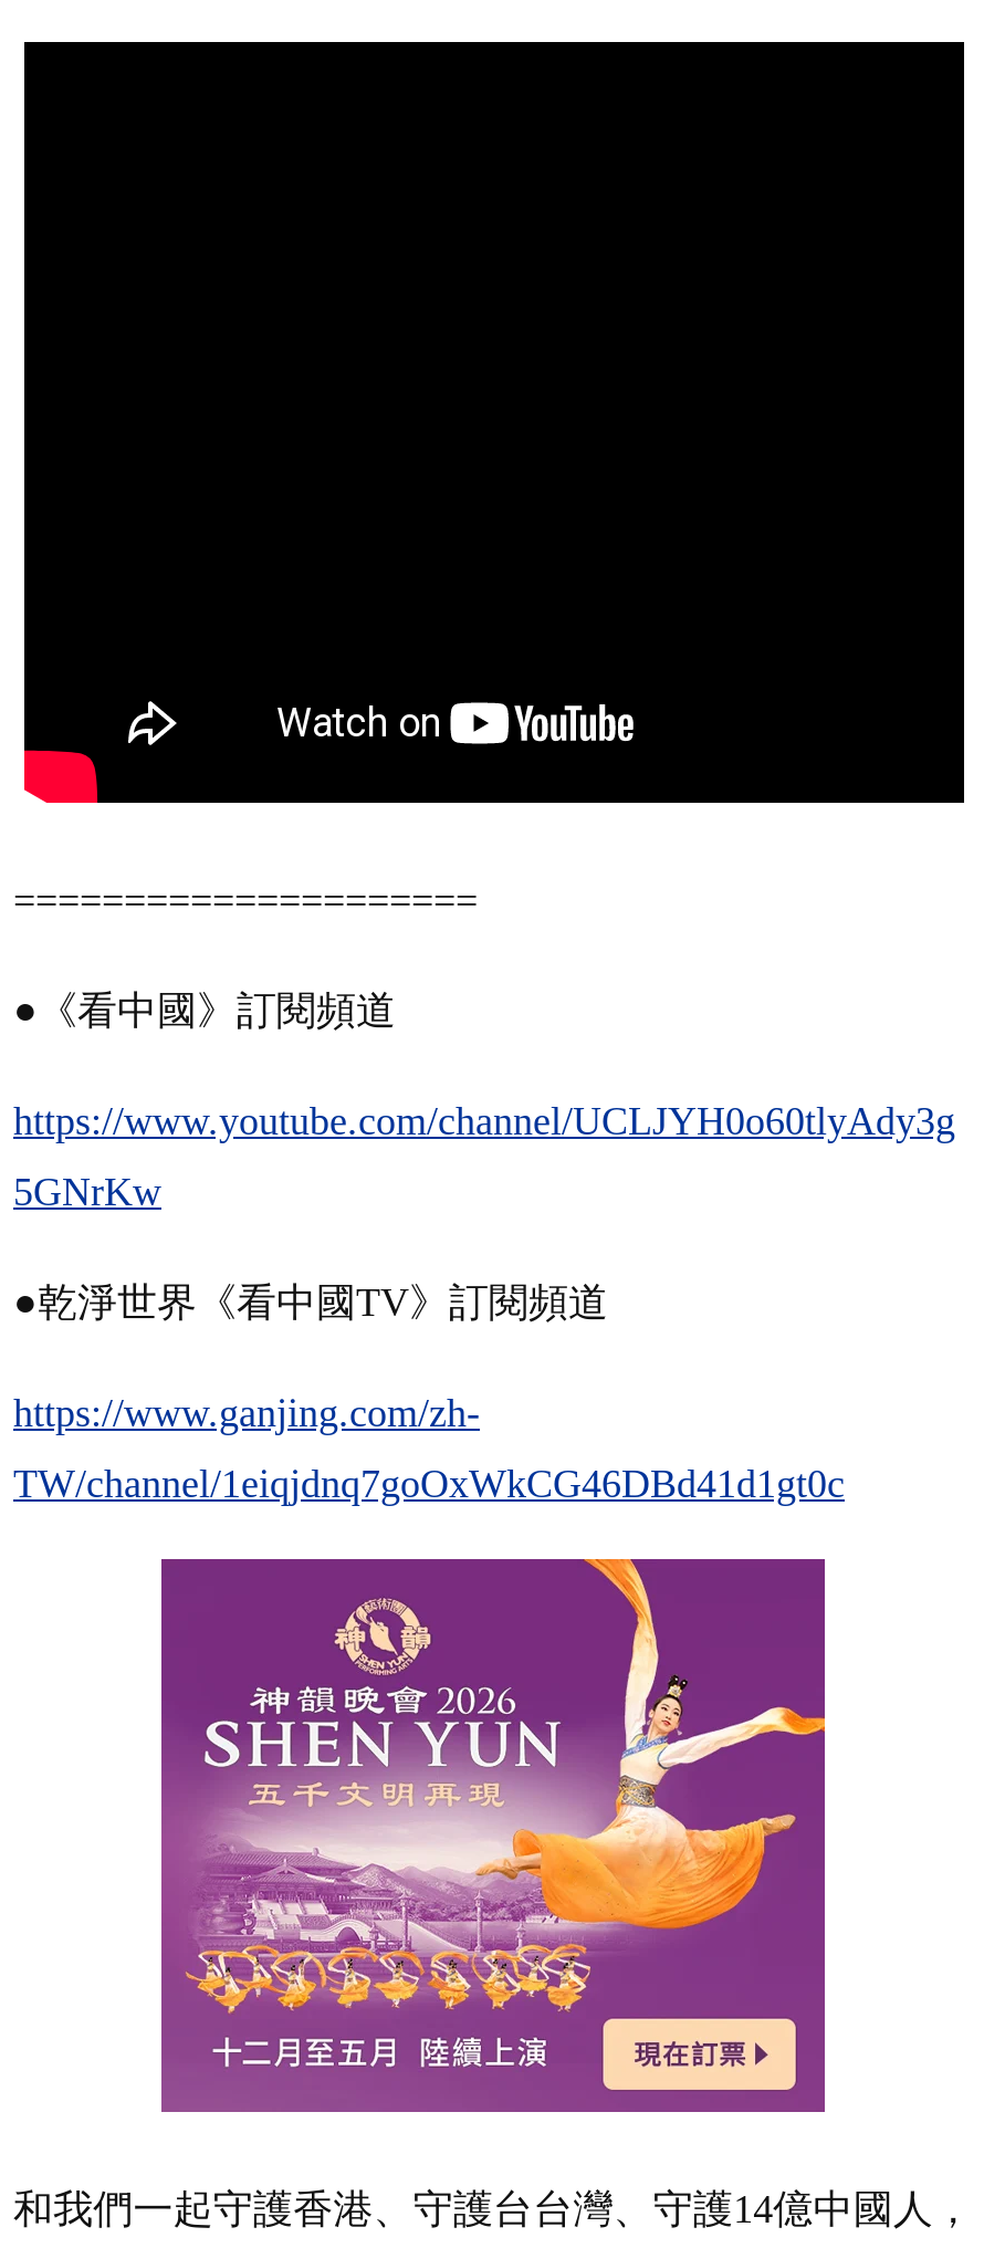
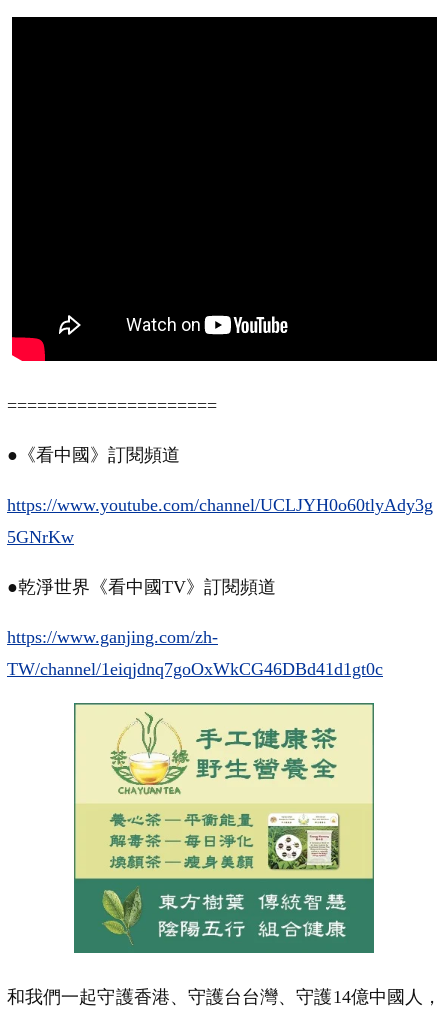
[161,1557,827,2112] [image] -> [74,702,375,953] [image]

